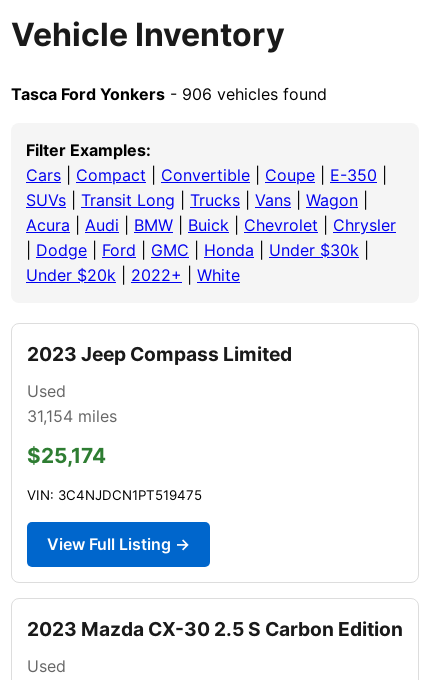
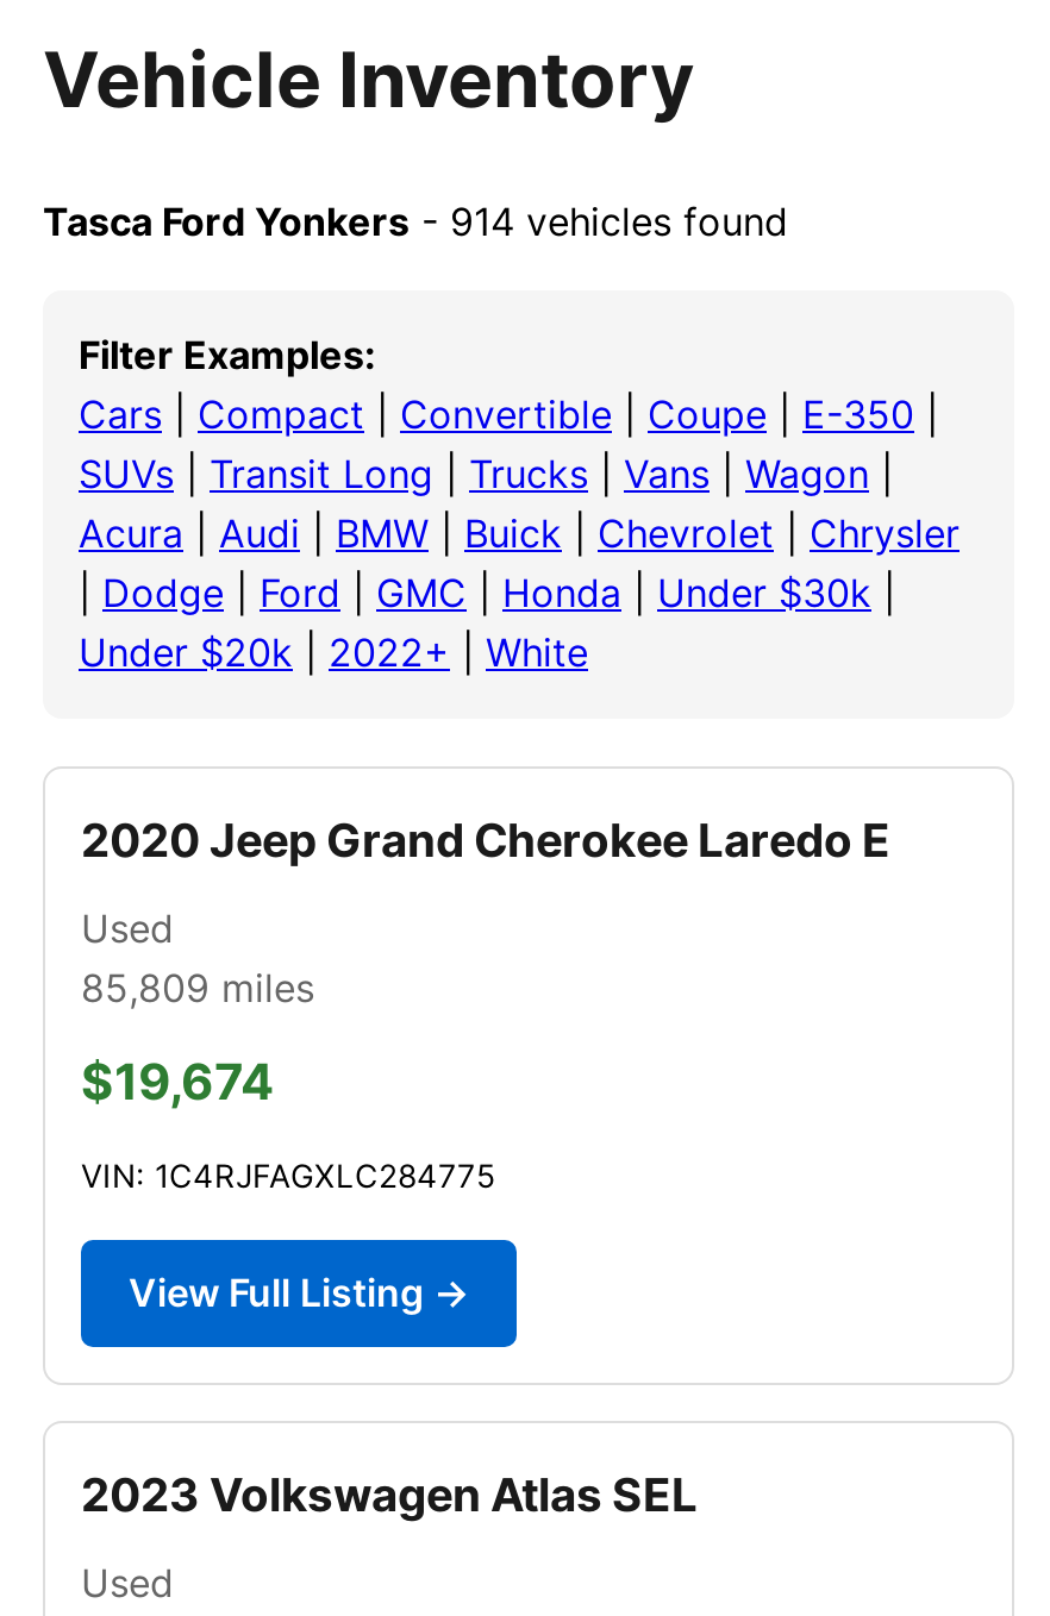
[11,84,327,104] Tasca Ford Yonkers - 906 vehicles found -> [43,197,788,245] Tasca Ford Yonkers - 914 vehicles found
[27,342,292,366] 2023 Jeep Compass Limited -> [81,811,890,868] 2020 Jeep Grand Cherokee Laredo E
[27,406,117,426] 31,154 miles -> [81,964,314,1011] 85,809 miles
[27,443,106,468] $25,174 -> [81,1052,274,1111] $19,674
[27,487,202,503] VIN: 3C4NJDCN1PT519475 -> [81,1156,495,1195] VIN: 1C4RJFAGXLC284775
[27,617,403,641] 2023 Mazda CX-30 2.5 S Carbon Edition -> [81,1466,698,1523] 2023 Volkswagen Atlas SEL

